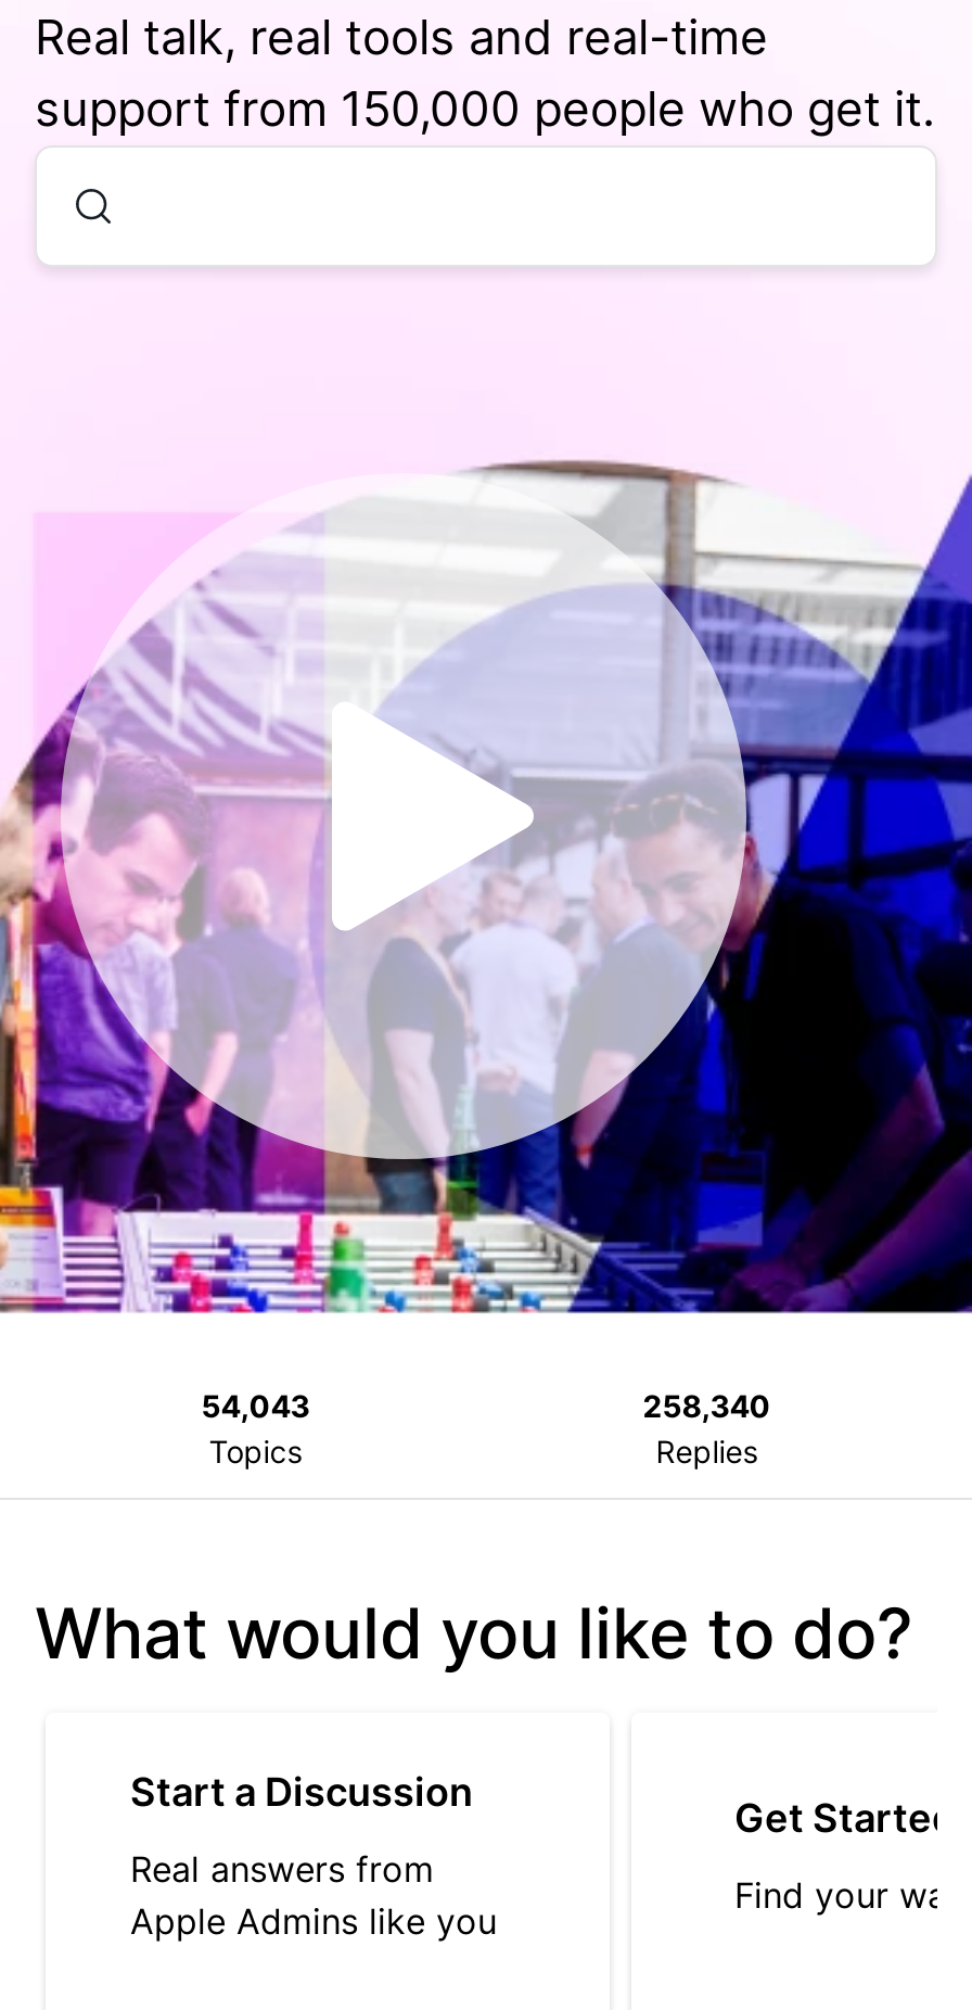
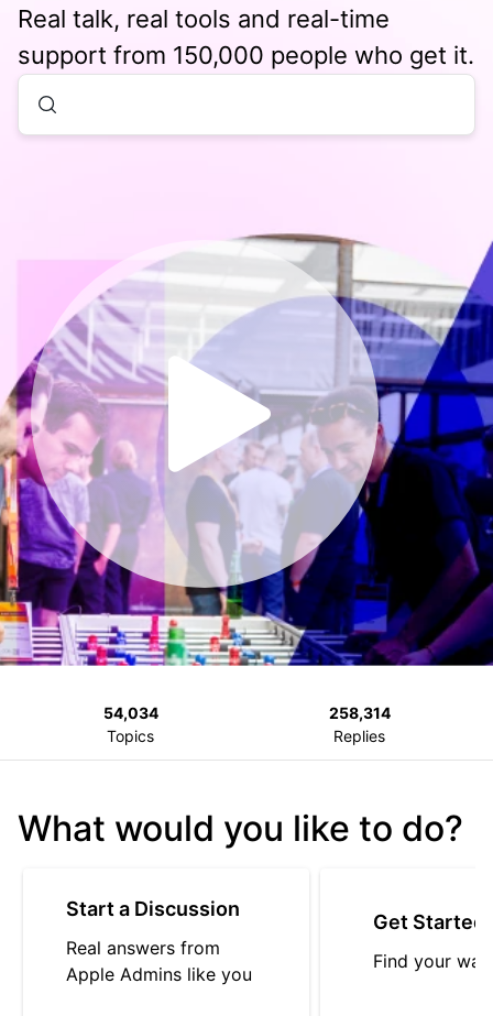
[201,1387,310,1424] 54,043 -> [103,704,158,722] 54,034
[643,1387,771,1424] 258,340 -> [328,704,390,722] 258,314

